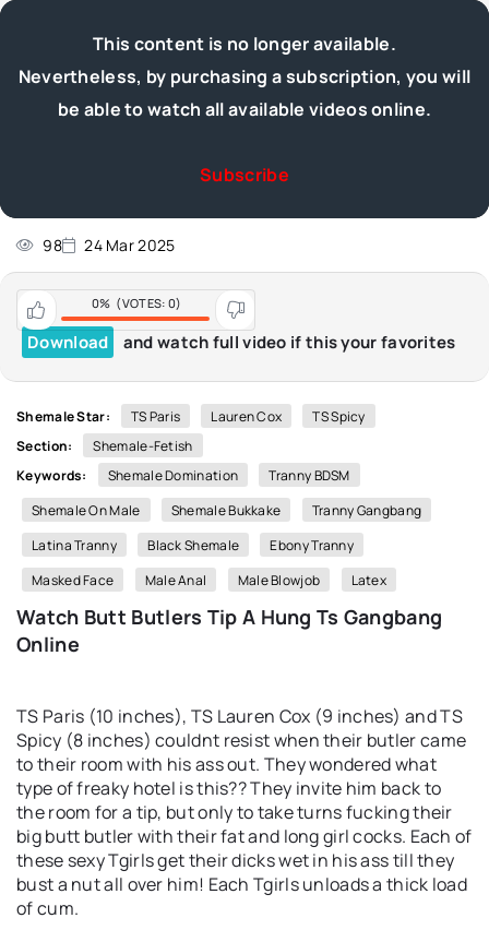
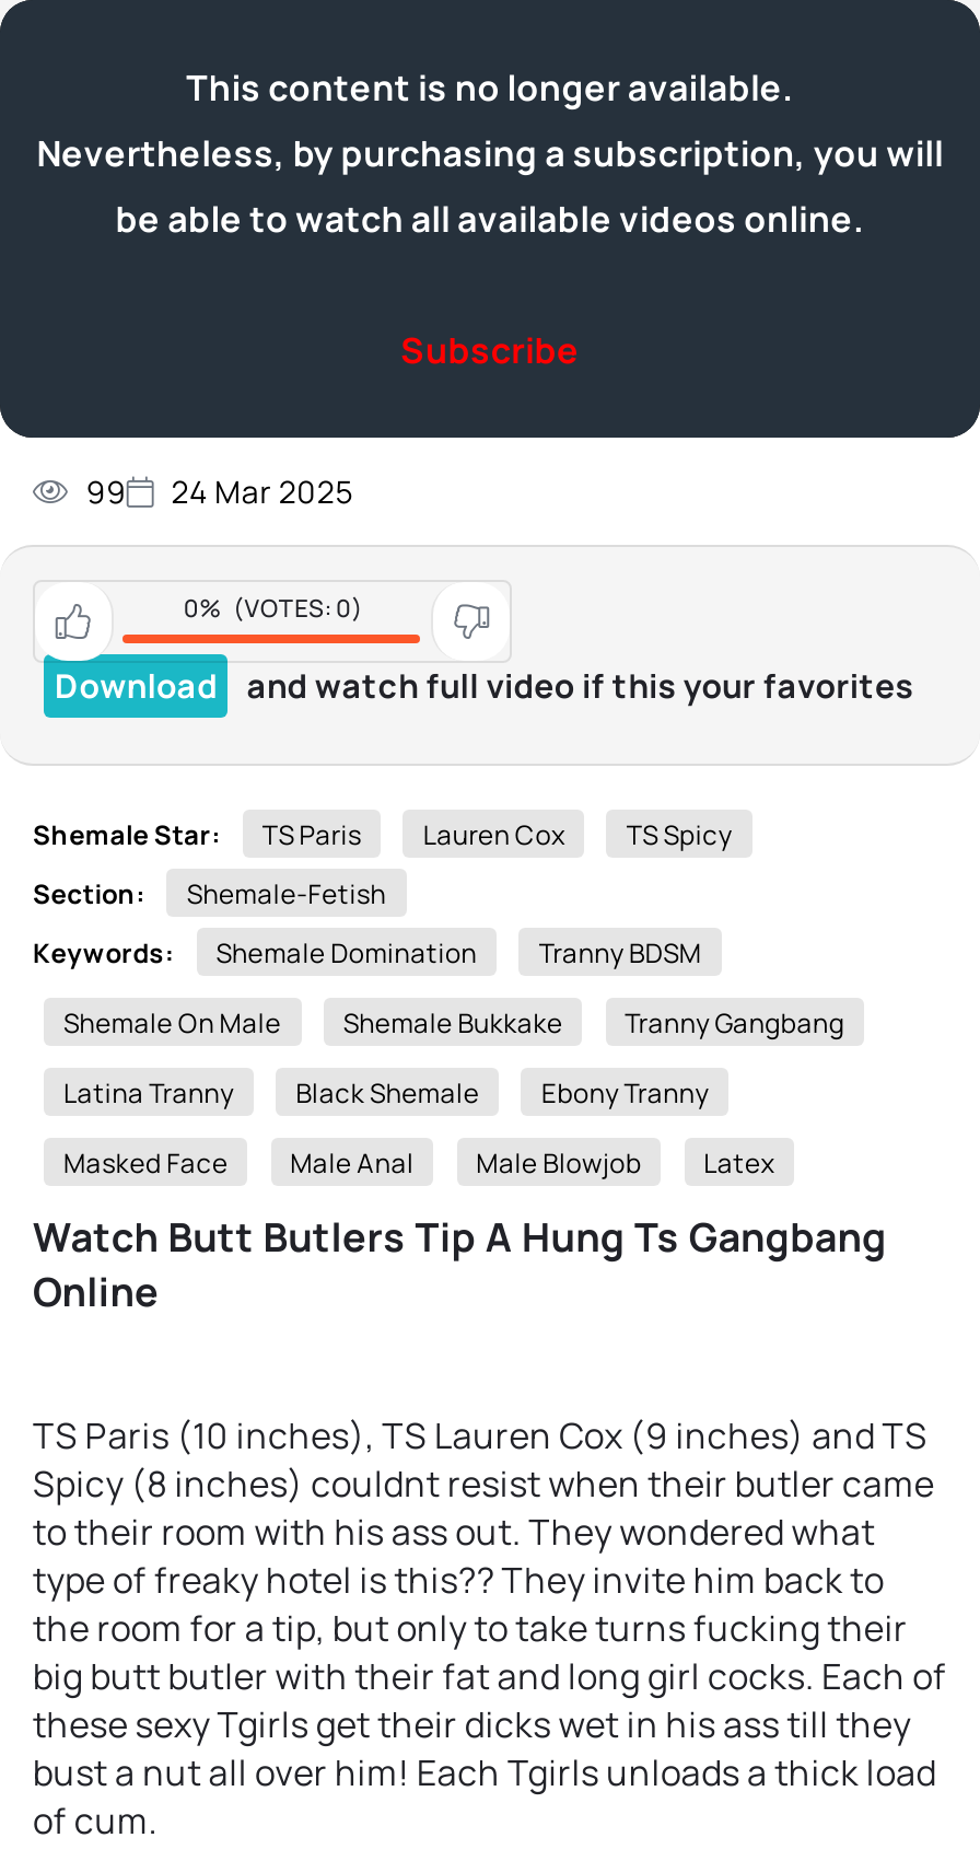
[43,235,175,255] 98 24 Mar 2025 -> [86,470,353,512] 99 24 Mar 2025

